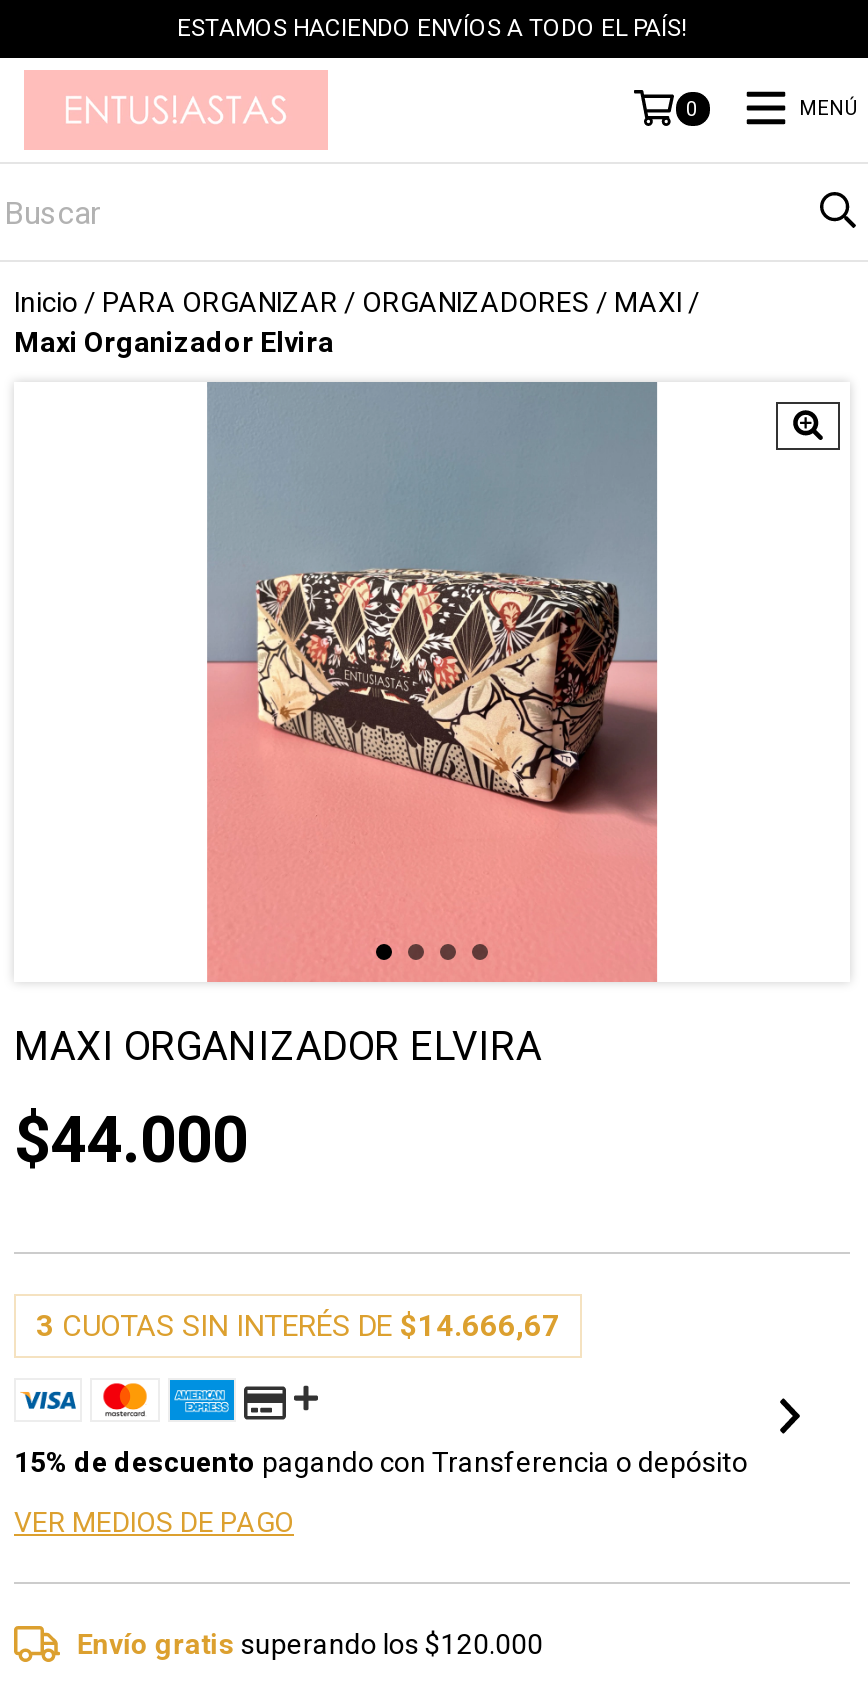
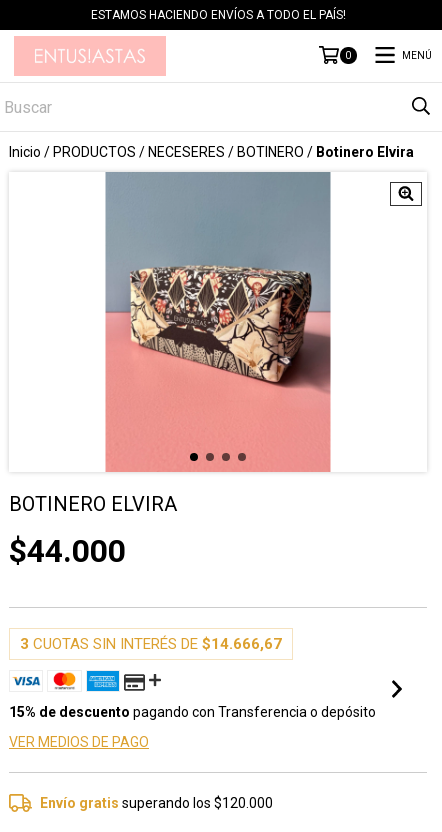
[14,286,700,358] Inicio / PARA ORGANIZAR / ORGANIZADORES / MAXI / | Maxi Organizador Elvira -> [9,144,414,160] Inicio / PRODUCTOS / NECESERES / BOTINERO / Botinero Elvira
[14,1022,542,1070] MAXI ORGANIZADOR ELVIRA -> [9,492,177,516] BOTINERO ELVIRA

